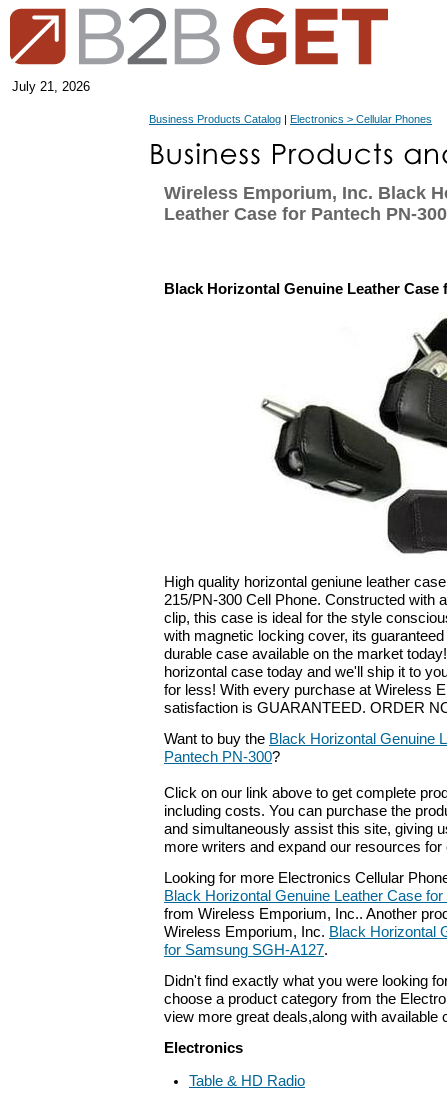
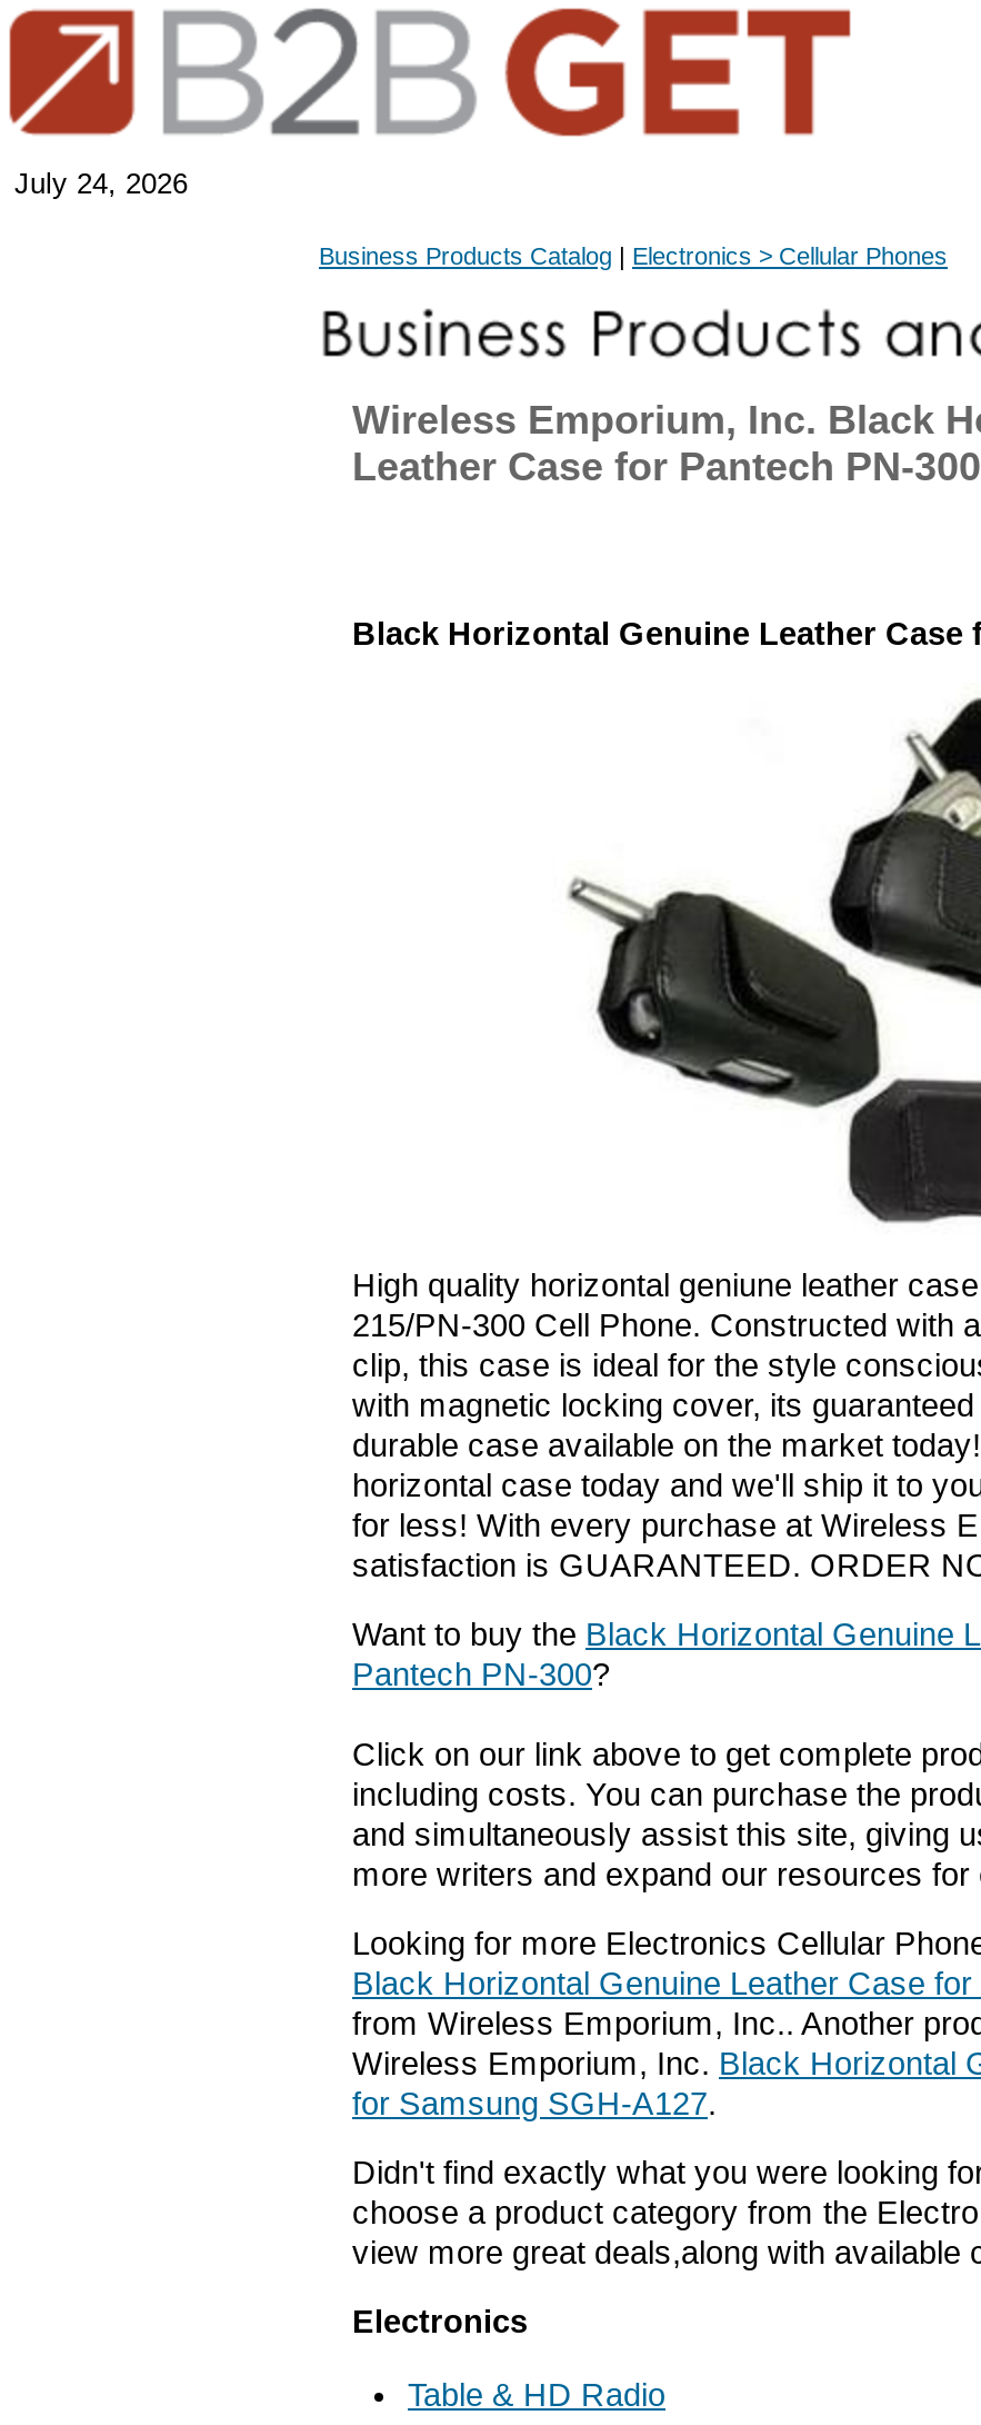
[12,79,90,94] July 21, 2026 -> [14,167,188,200] July 24, 2026

